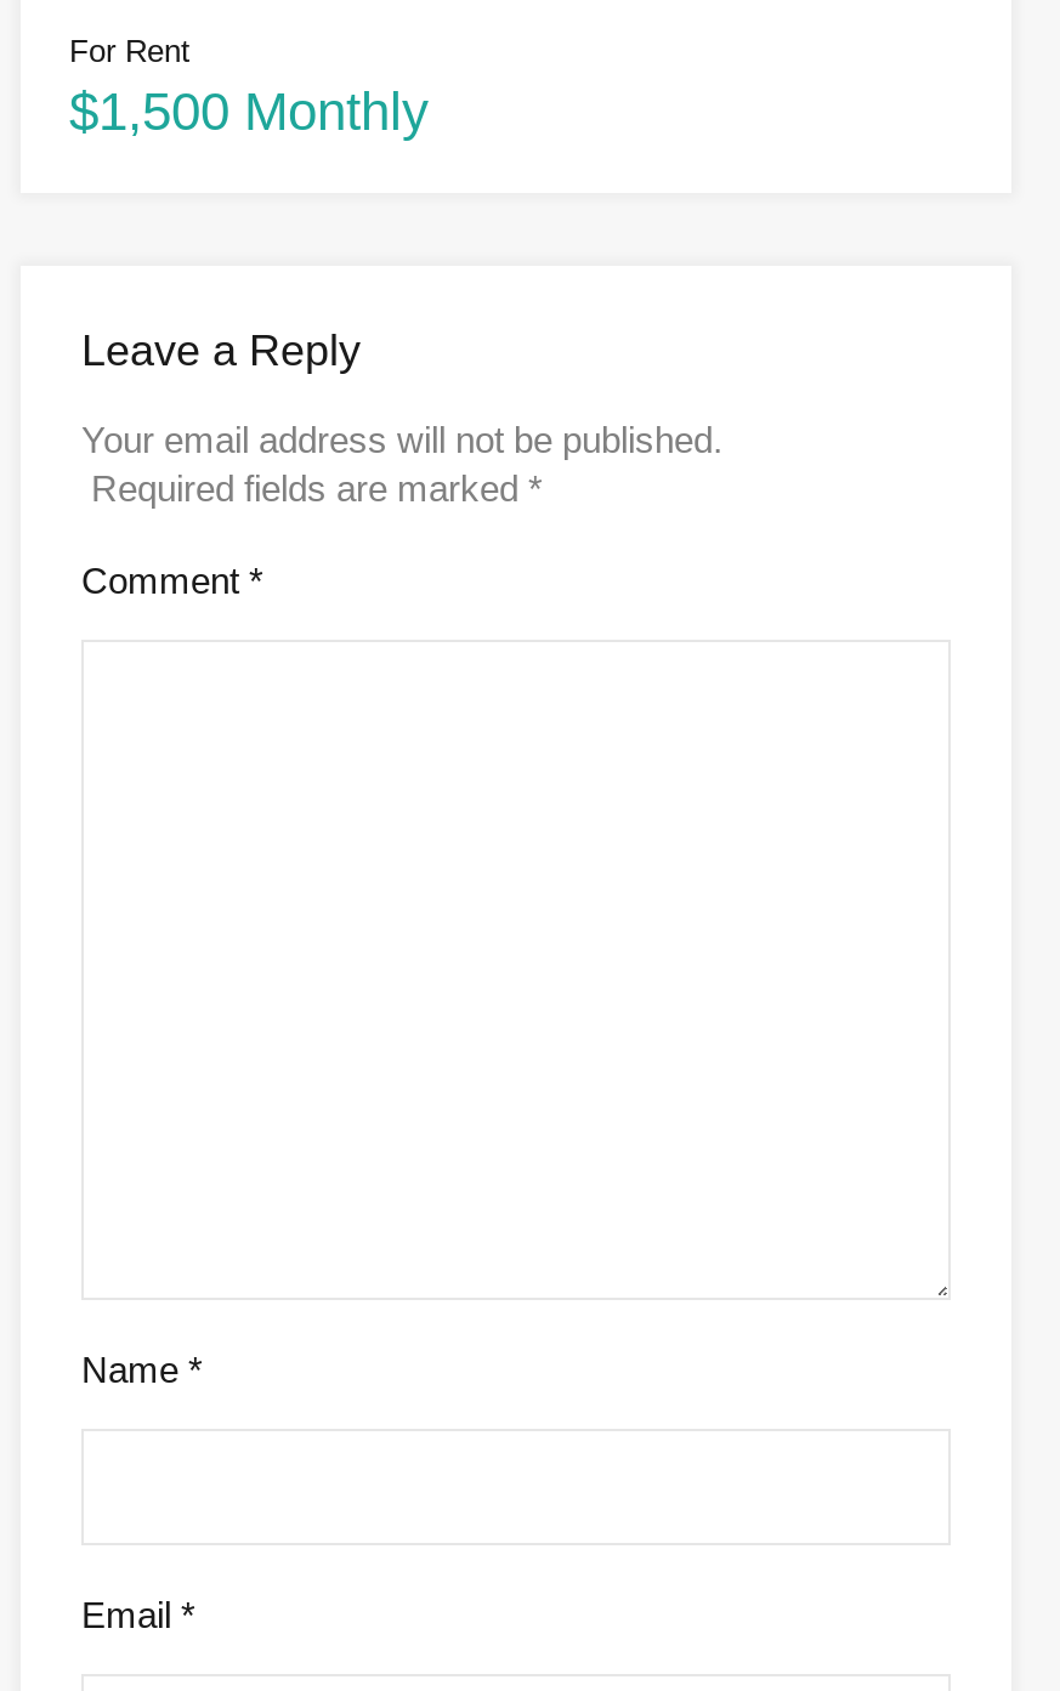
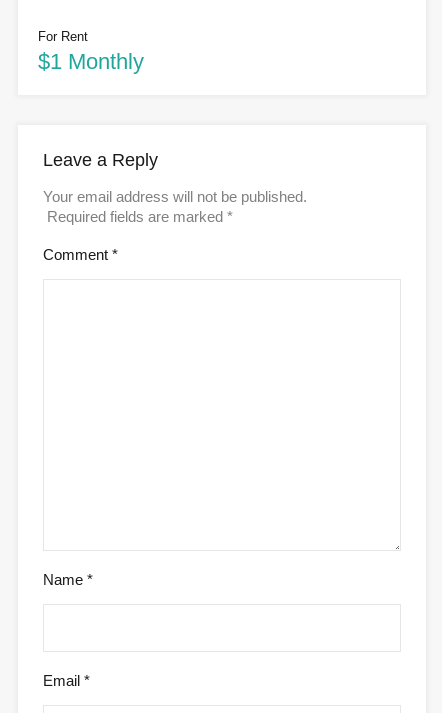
[69,82,429,142] $1,500 Monthly -> [38,49,144,74] $1 Monthly

